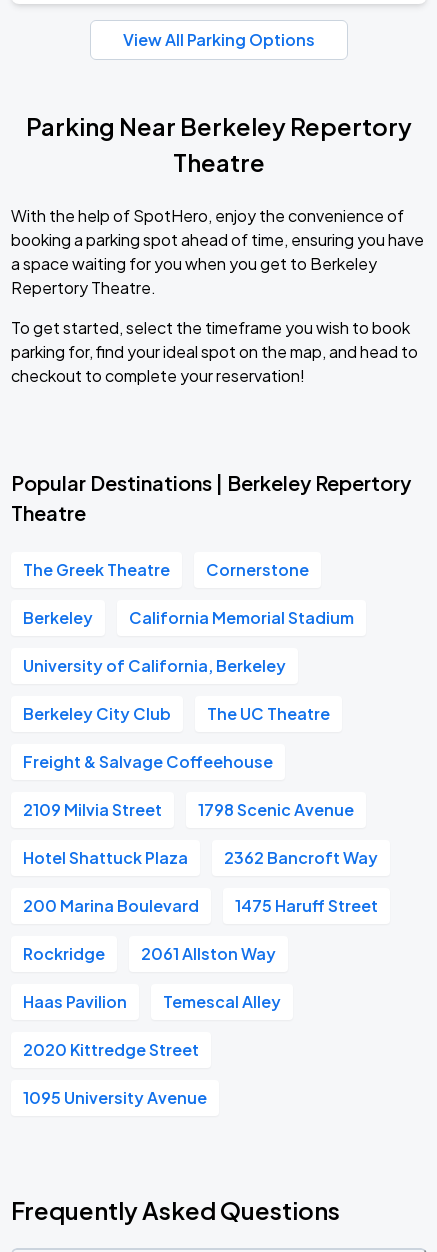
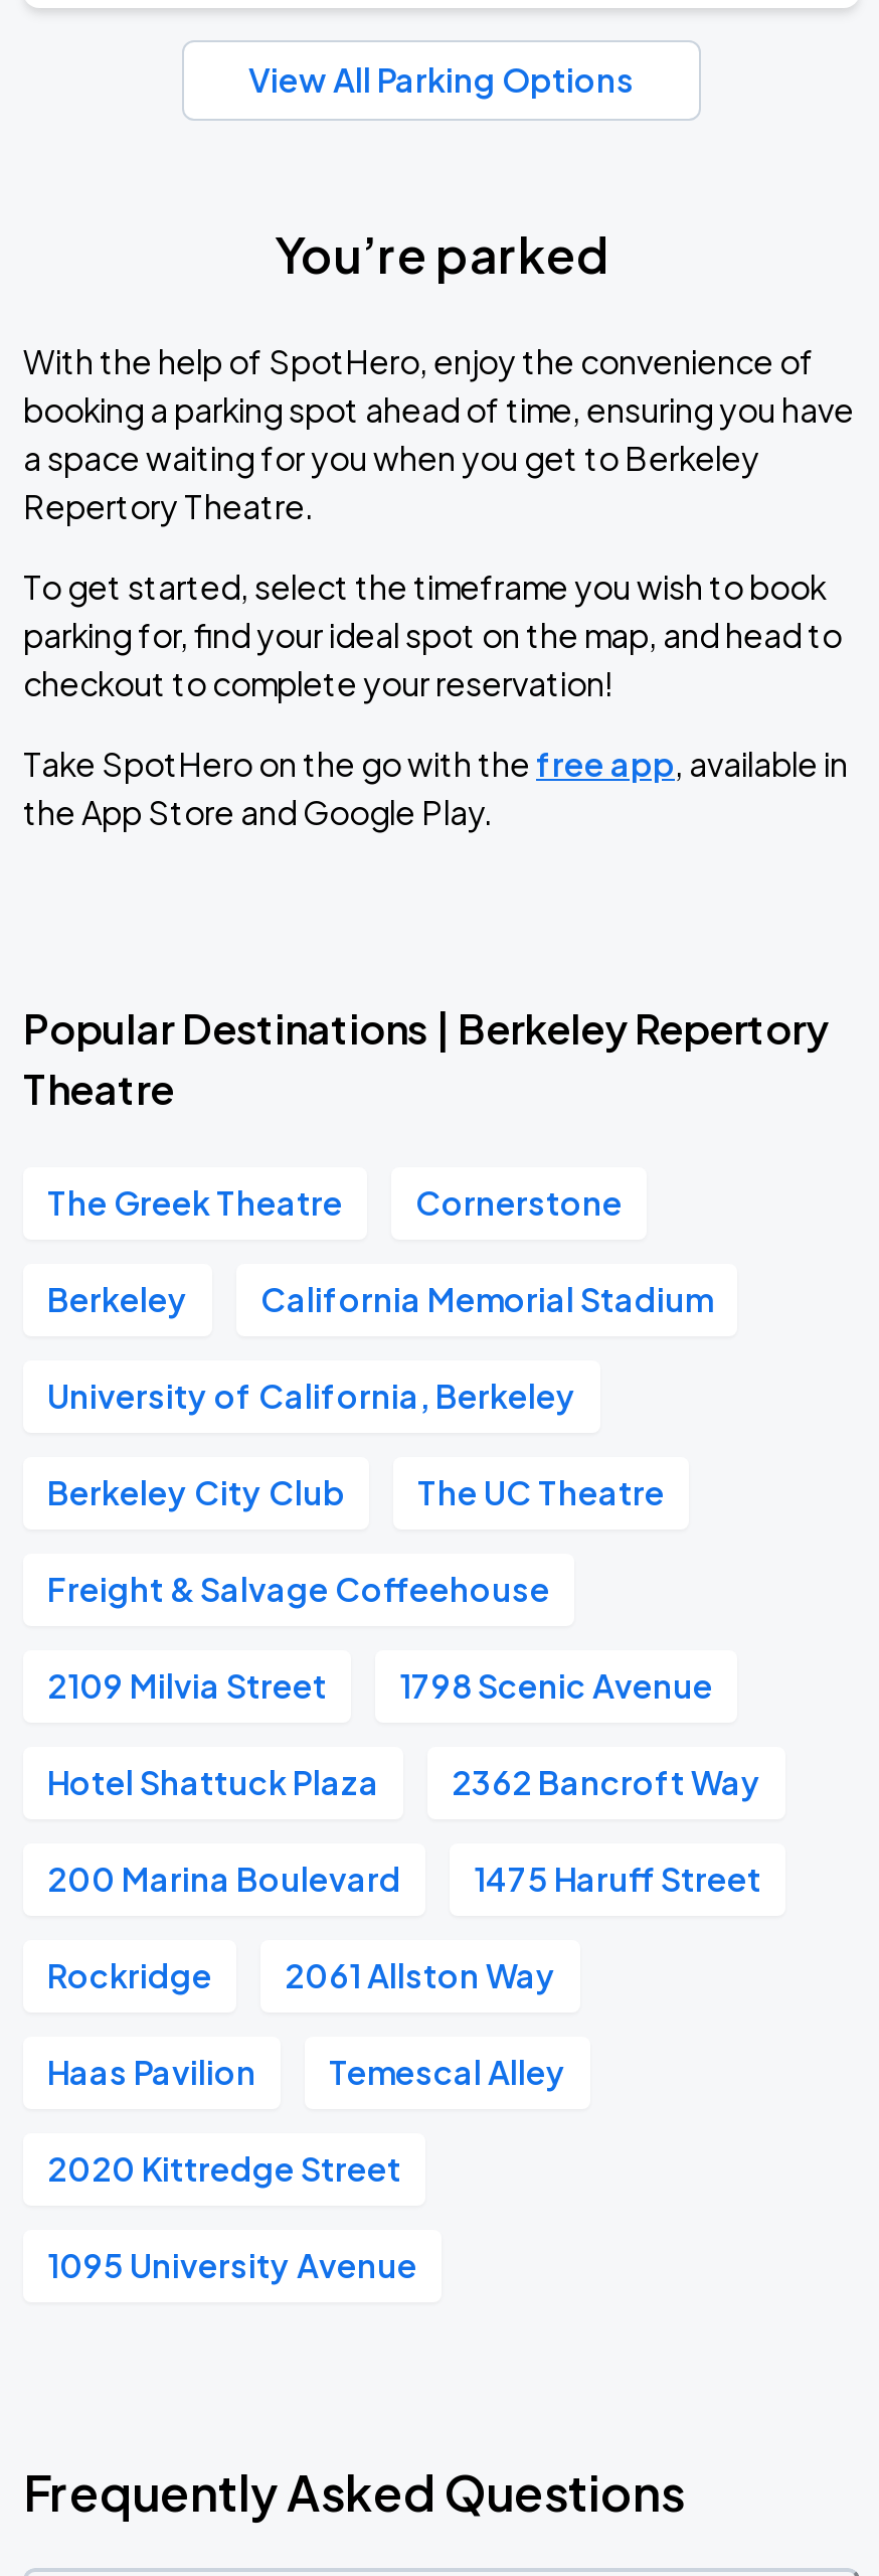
[26,111,412,177] Parking Near Berkeley Repertory | Theatre -> [275,223,608,284] You’re parked
moved [11,205,424,386] -> [23,340,854,704]: With the help of SpotHero, enjoy the convenience of | booking a parking spot ahead of time, ensuring you have | a space waiting for you when you get to Berkeley | Repertory Theatre. | To get started, select the timeframe you wish to book | parking for, find your ideal spot on the map, and head to | checkout to complete your reservation!
none -> [23,743,848,833] Take SpotHero on the go with the free app, available in | the App Store and Google Play.

